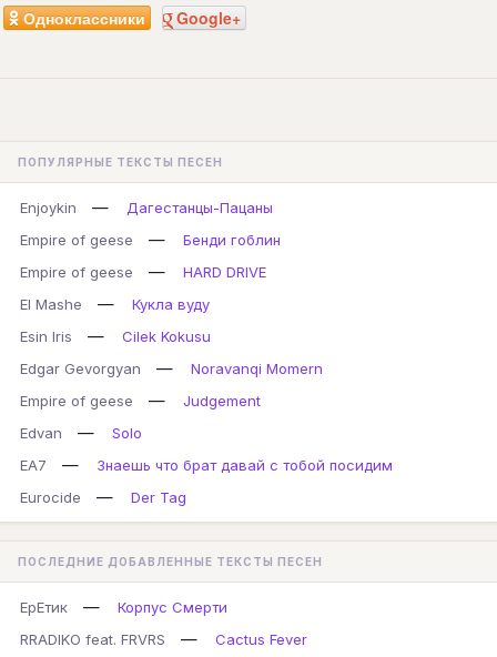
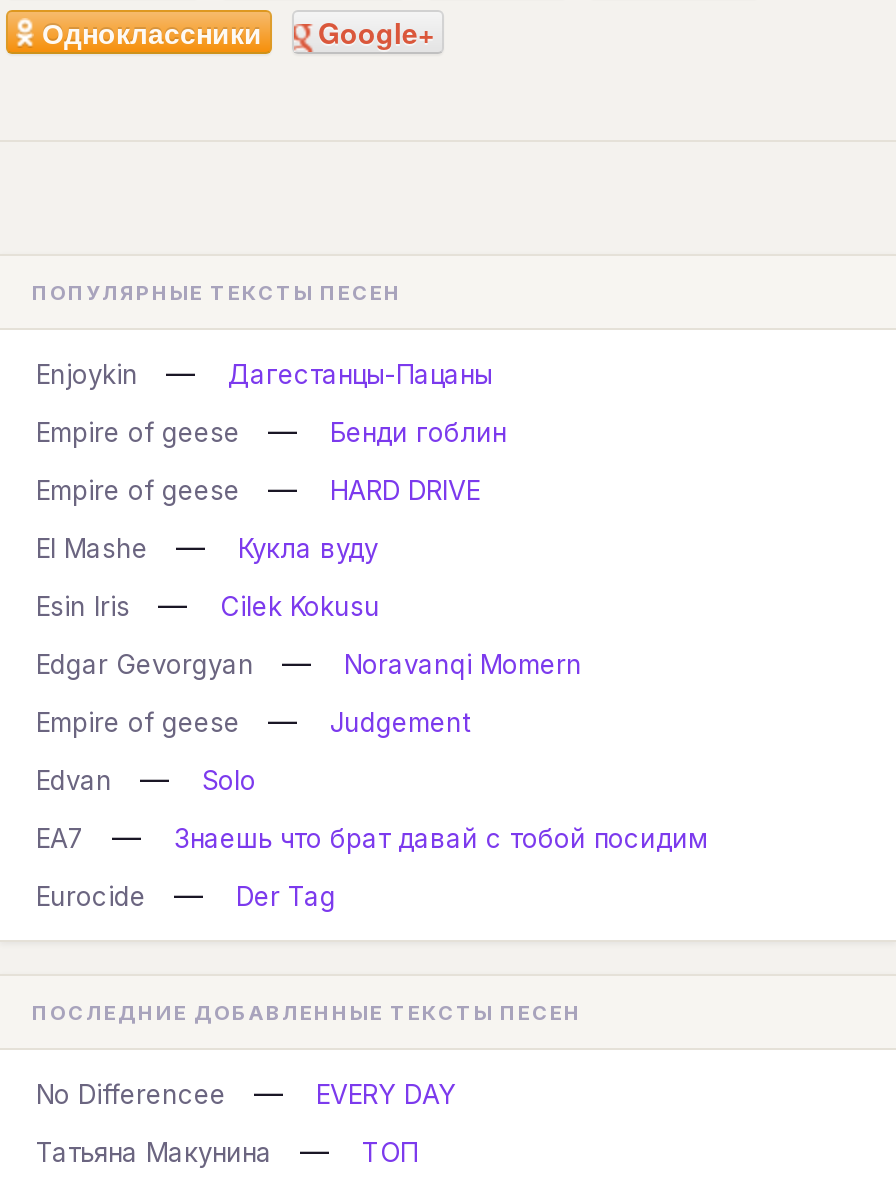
[20,598,68,616] ЕрЕтик -> [36,1078,226,1110] No Differencee
[118,598,227,616] Корпус Смерти -> [316,1078,456,1110] EVERY DAY
[20,630,165,648] RRADIKO feat. FRVRS -> [36,1136,272,1168] Татьяна Макунина
[215,630,307,648] Cactus Fever -> [362,1136,418,1168] ТОП

